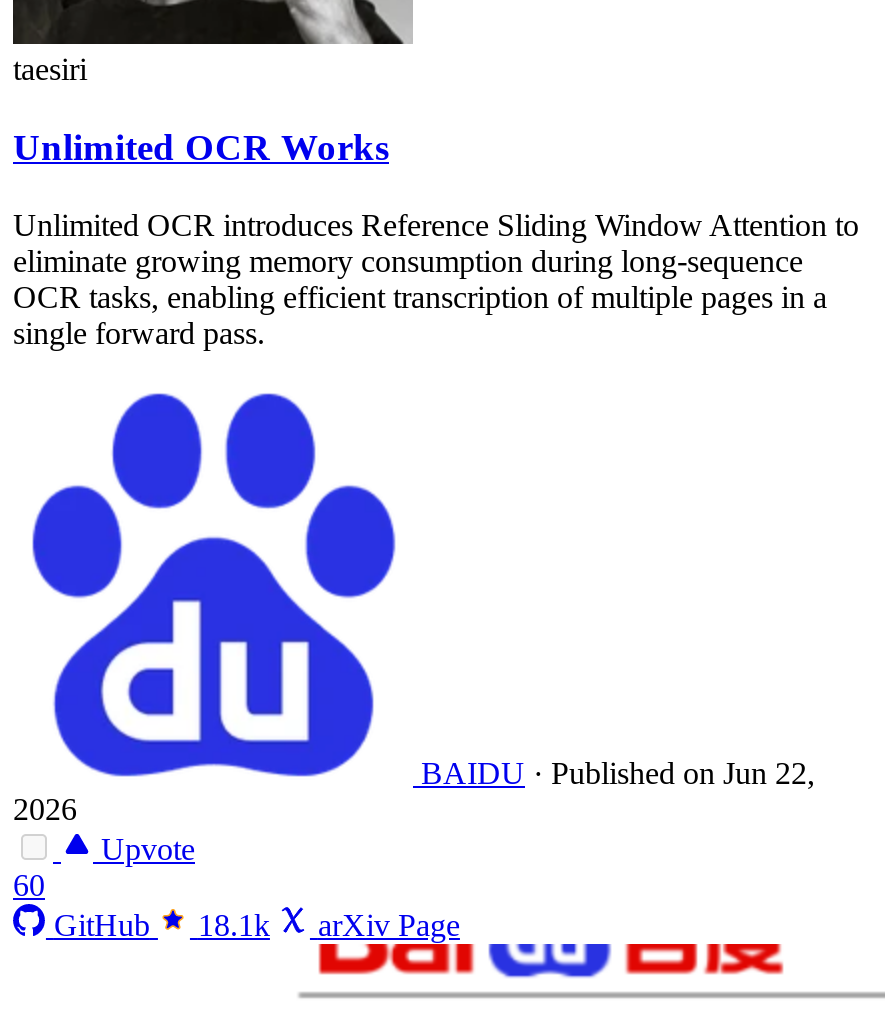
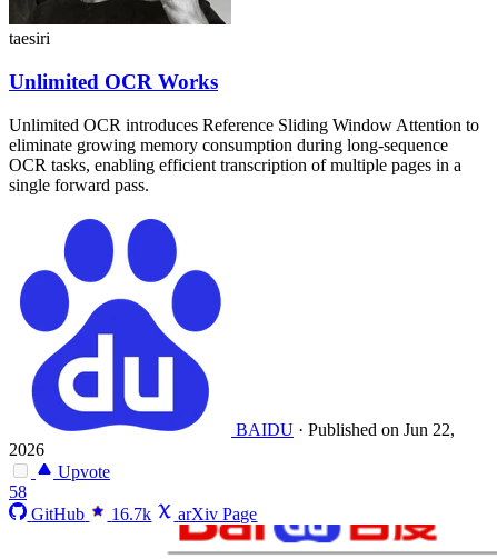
[13,867,45,901] 60 -> [9,482,27,501] 58
[54,907,460,941] GitHub 18.1k arXiv Page -> [32,504,257,523] GitHub 16.7k arXiv Page

